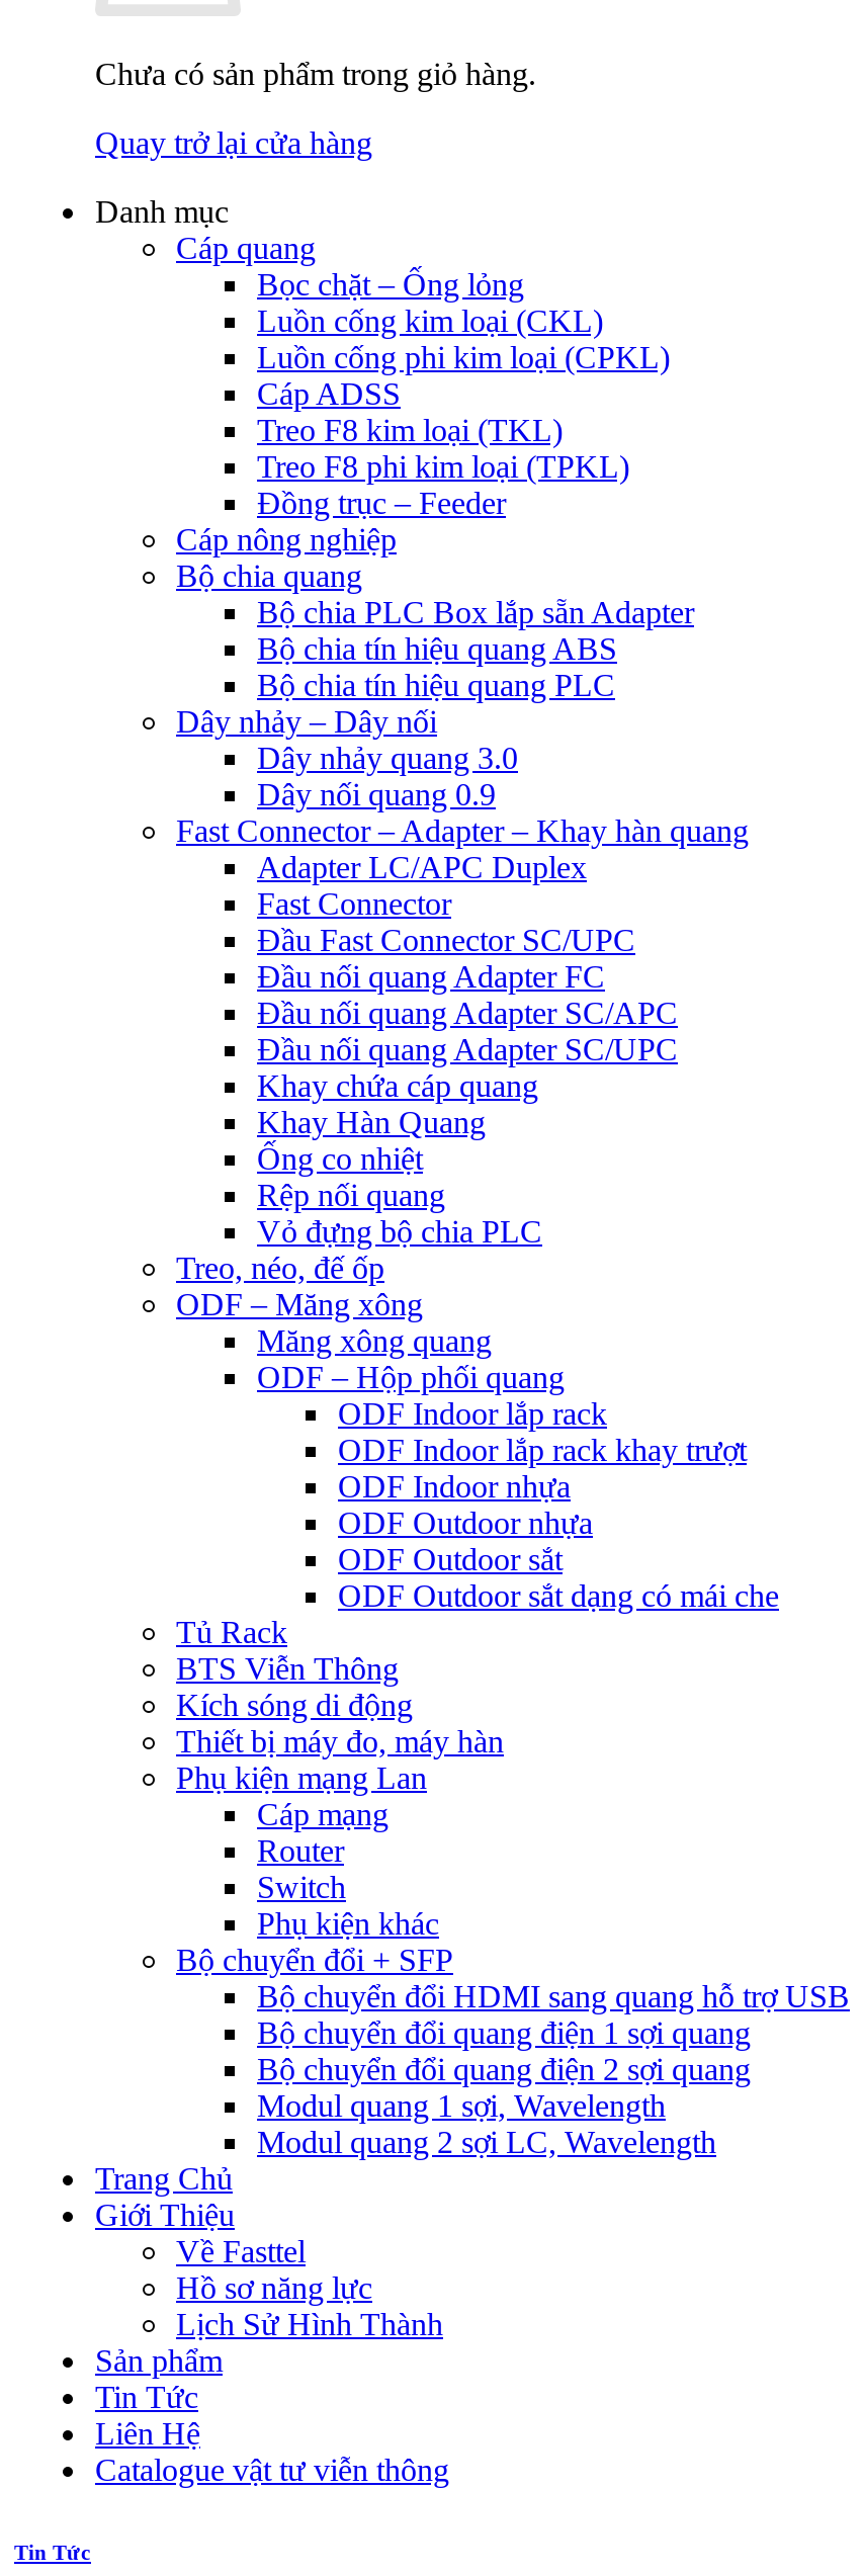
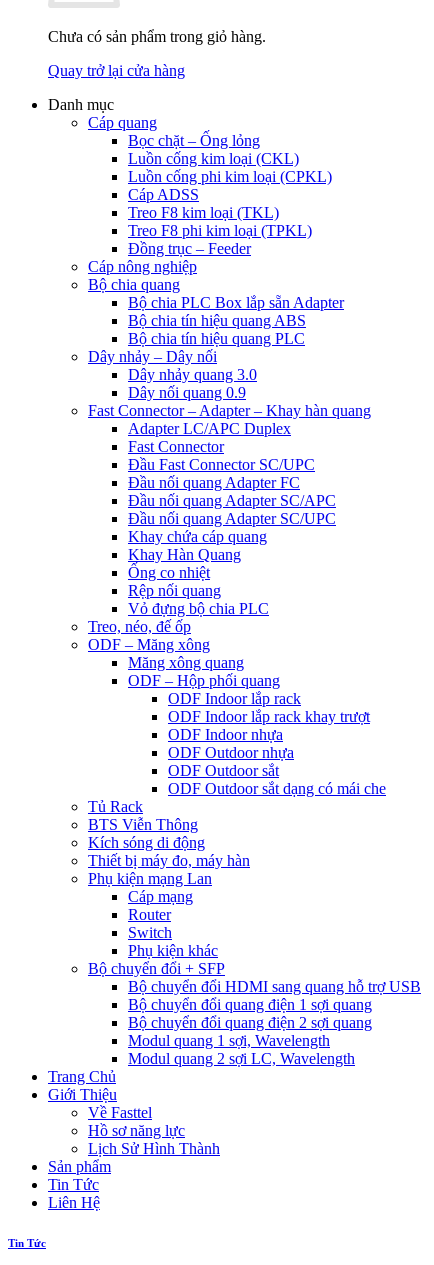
[95,2453,449,2487] Catalogue vật tư viễn thông -> none

